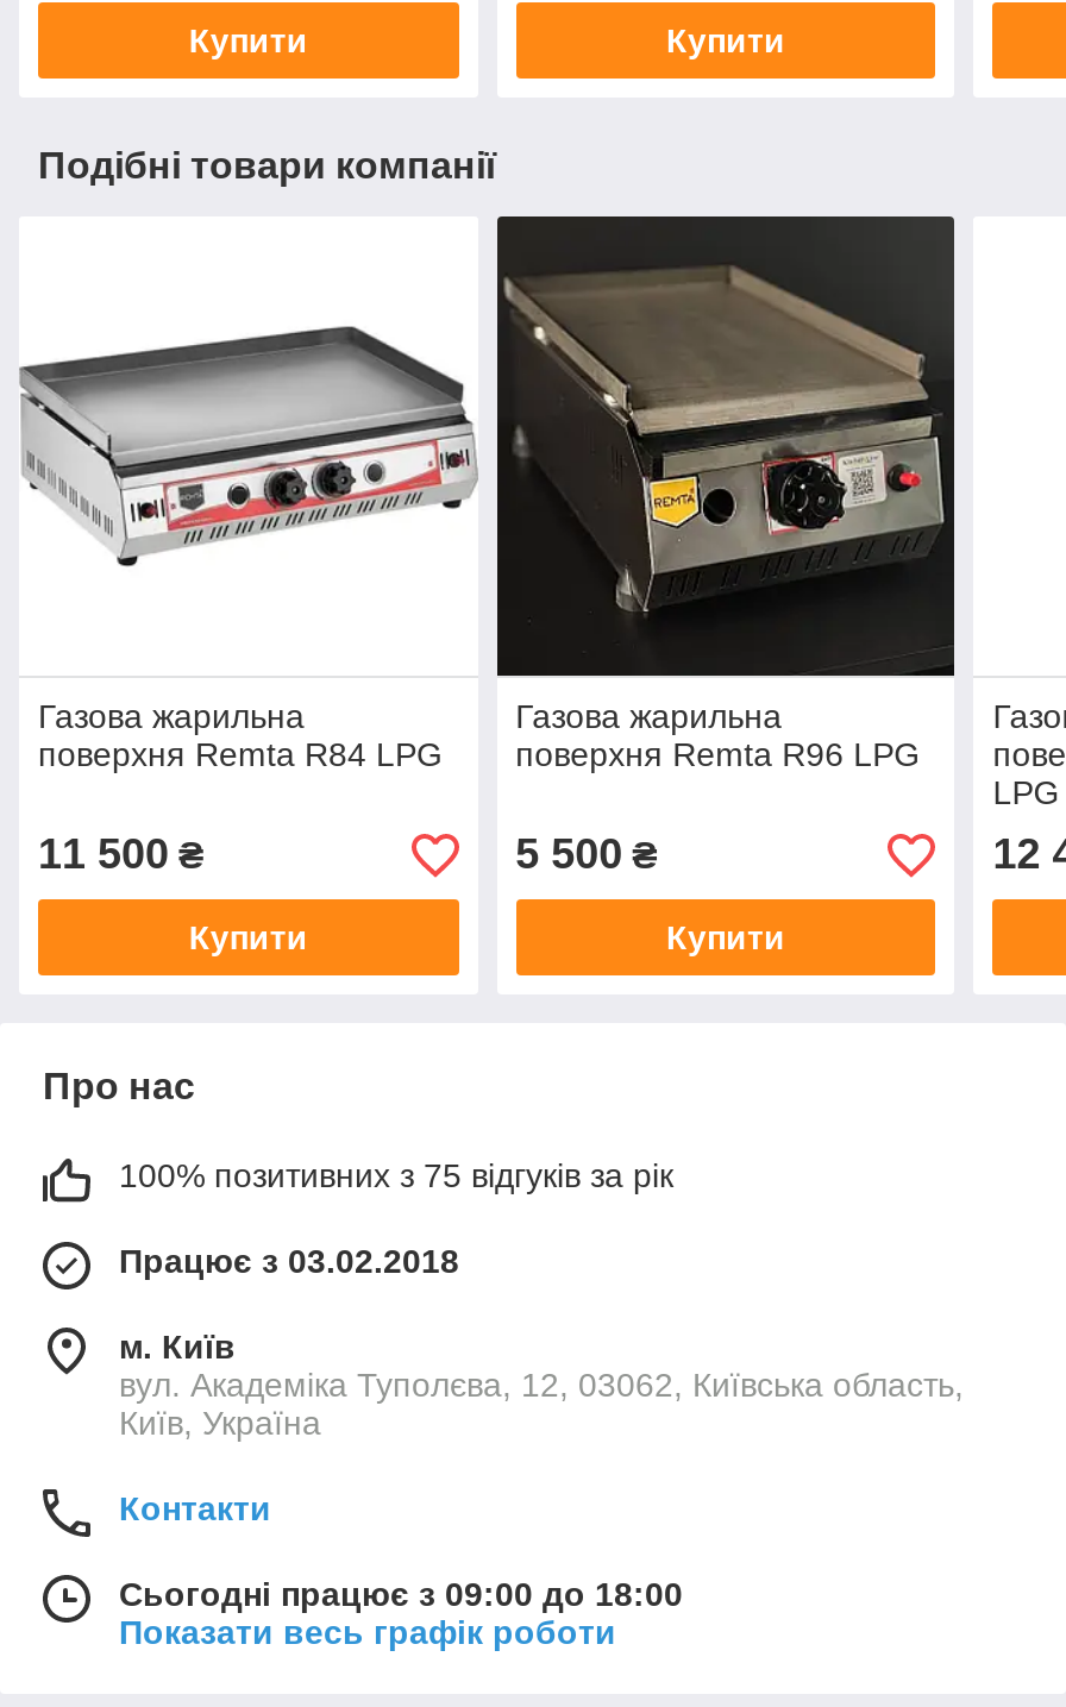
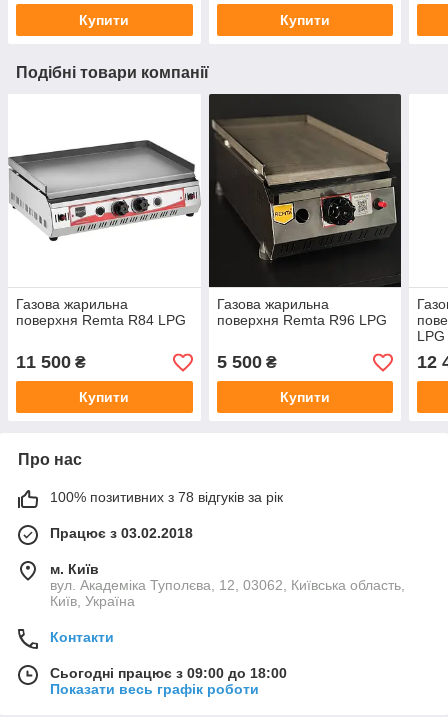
[119,1156,673,1194] 100% позитивних з 75 відгуків за рік -> [50,489,283,505] 100% позитивних з 78 відгуків за рік

